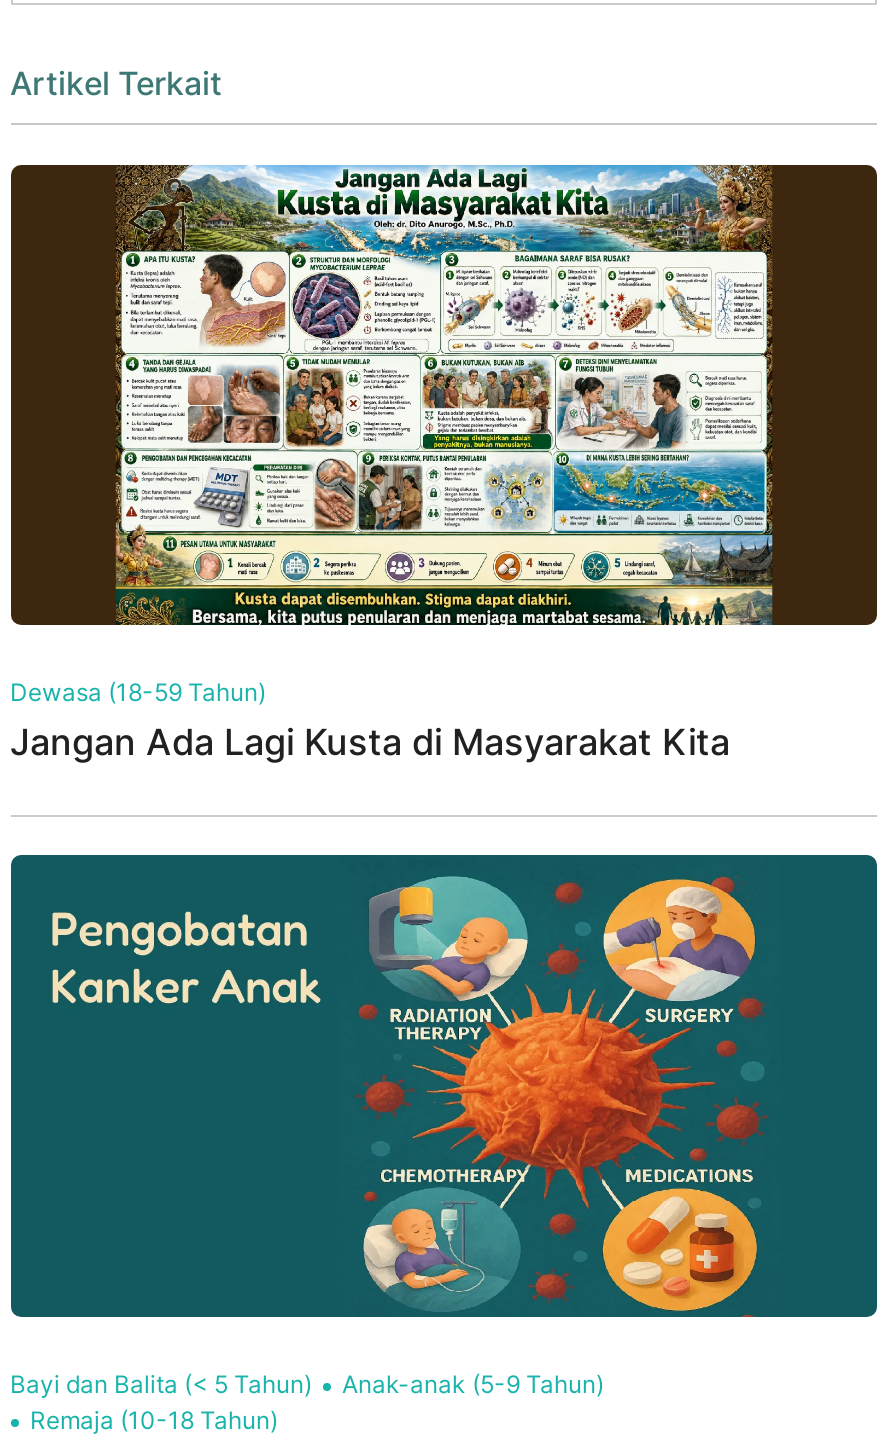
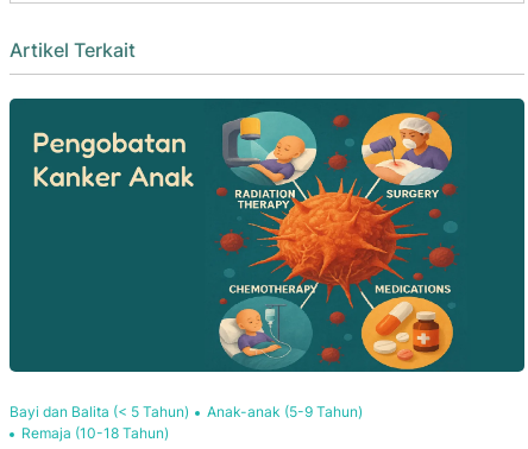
[10,163,877,763] [image] | Dewasa (18-59 Tahun) | Jangan Ada Lagi Kusta di Masyarakat Kita -> none

